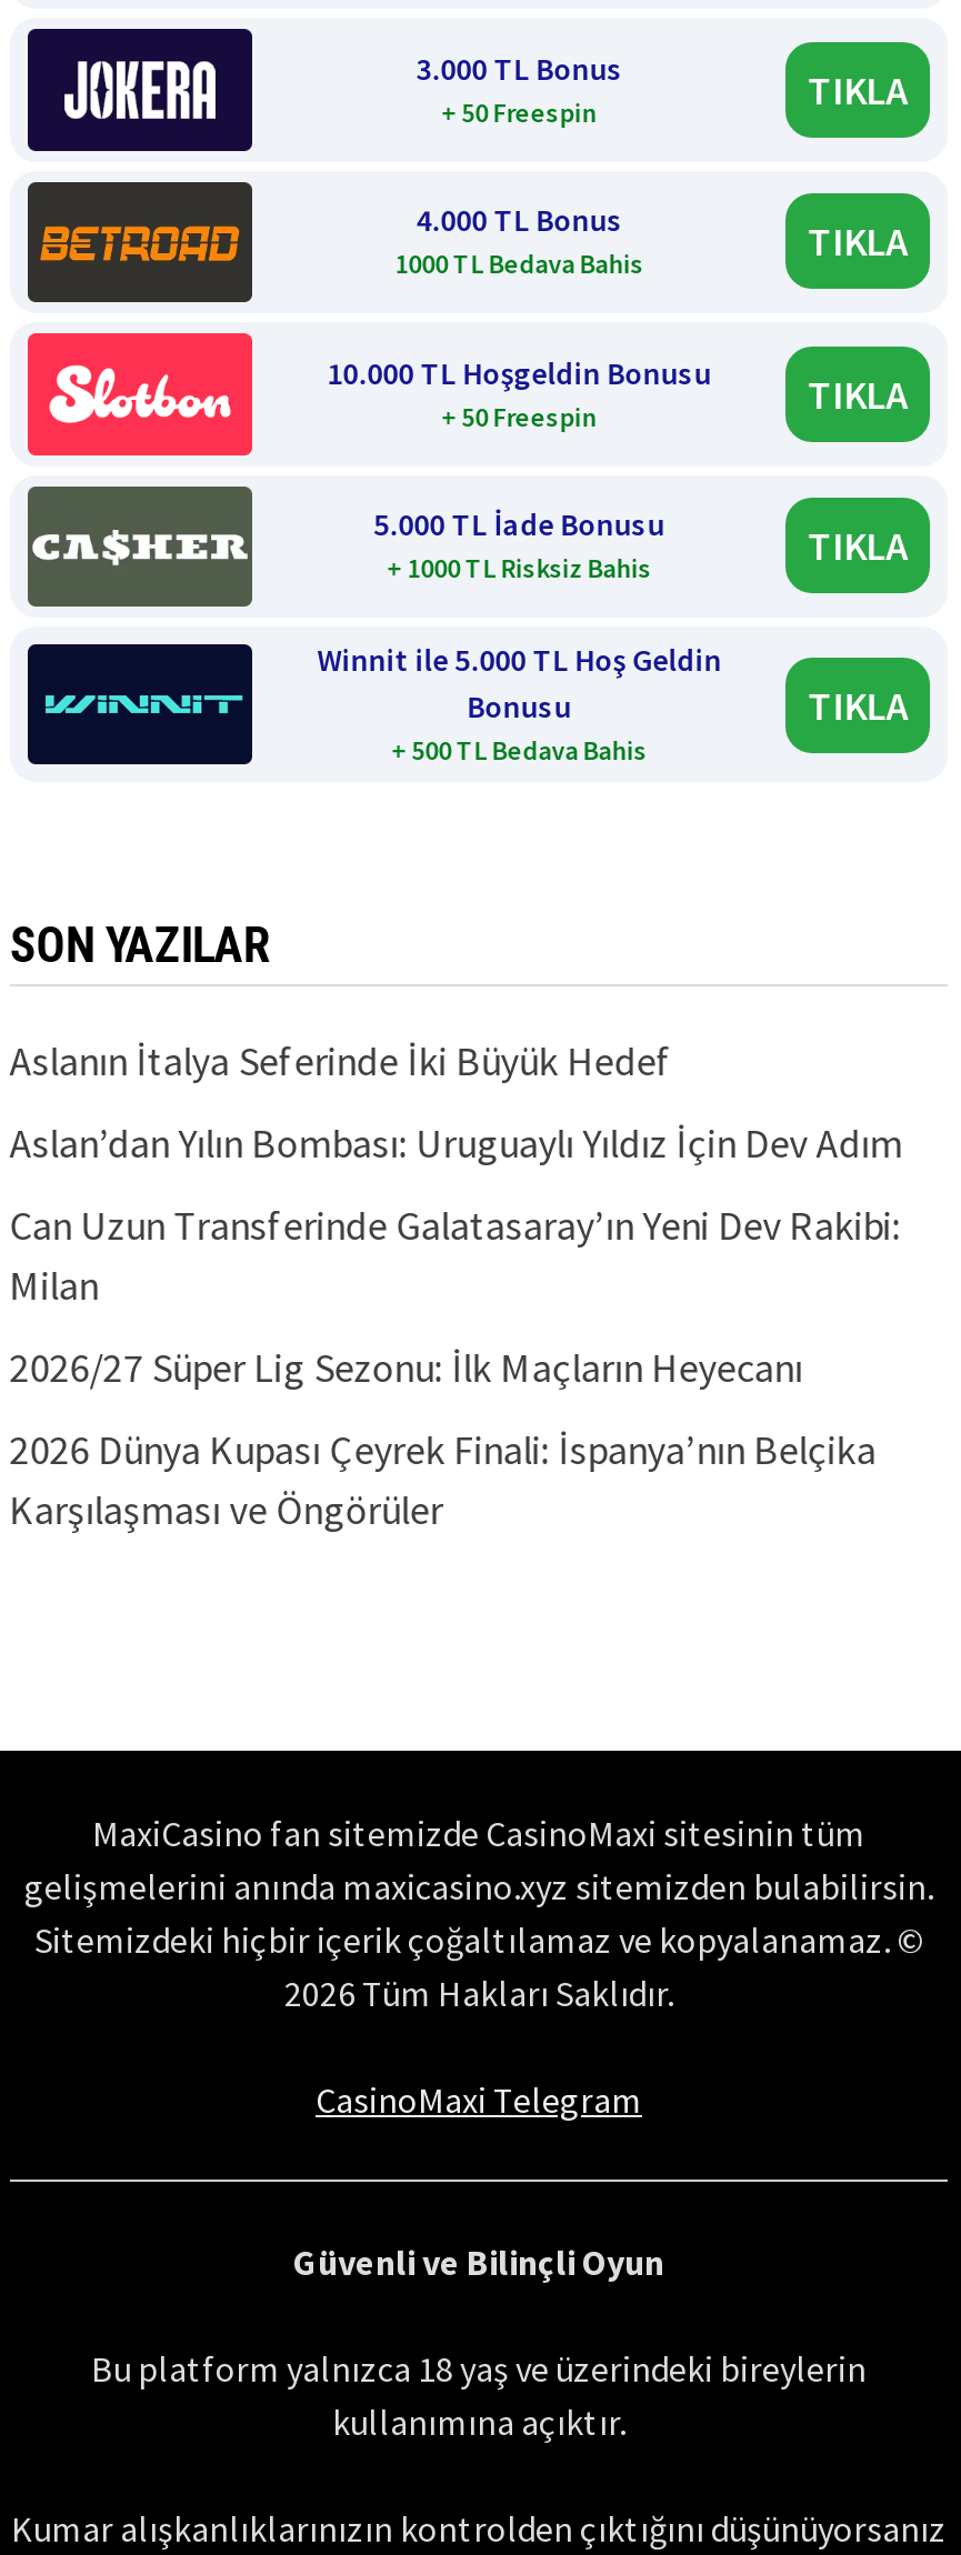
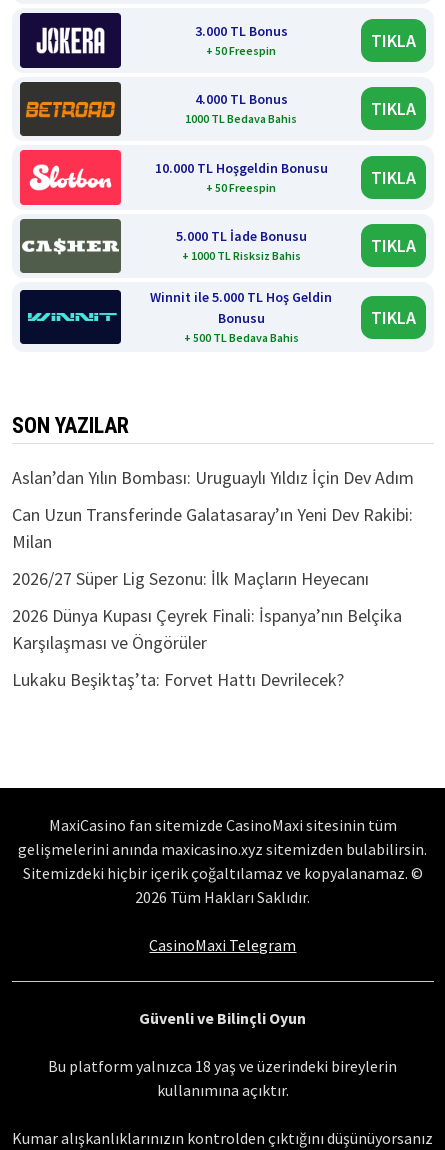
[10,1035,672,1086] Aslanın İtalya Seferinde İki Büyük Hedef -> none
moved [10,1118,903,1535] -> [12,466,414,654]: Aslan’dan Yılın Bombası: Uruguaylı Yıldız İçin Dev Adım | Can Uzun Transferinde Galatasaray’ın Yeni Dev Rakibi: | Milan | 2026/27 Süper Lig Sezonu: İlk Maçların Heyecanı | 2026 Dünya Kupası Çeyrek Finali: İspanya’nın Belçika | Karşılaşması ve Öngörüler
none -> [12,668,344,691] Lukaku Beşiktaş’ta: Forvet Hattı Devrilecek?

